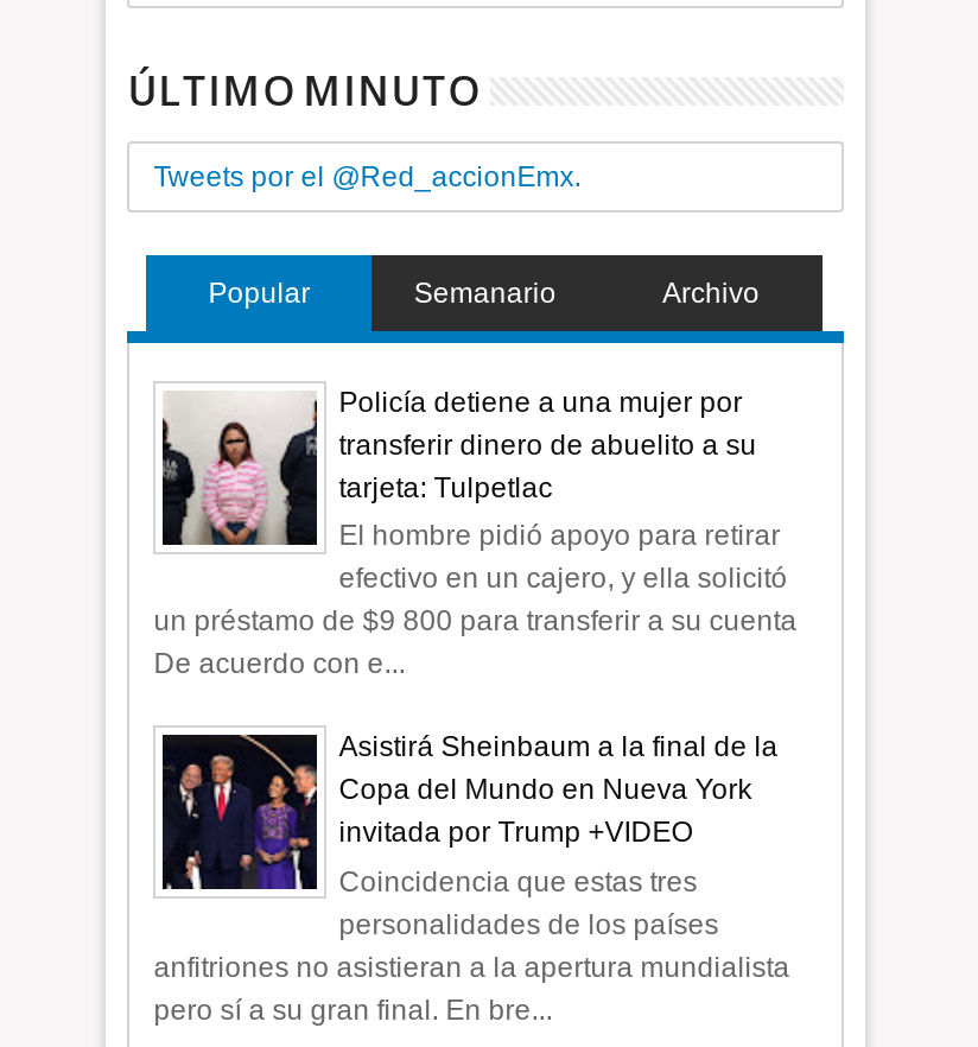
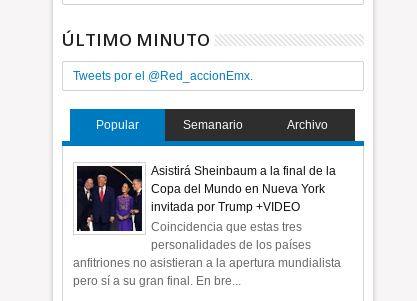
[154,386,797,681] [image] | Policía detiene a una mujer por | transferir dinero de abuelito a su | tarjeta: Tulpetlac | El hombre pidió apoyo para retirar | efectivo en un cajero, y ella solicitó | un préstamo de $9 800 para transferir a su cuenta | De acuerdo con e... -> none

